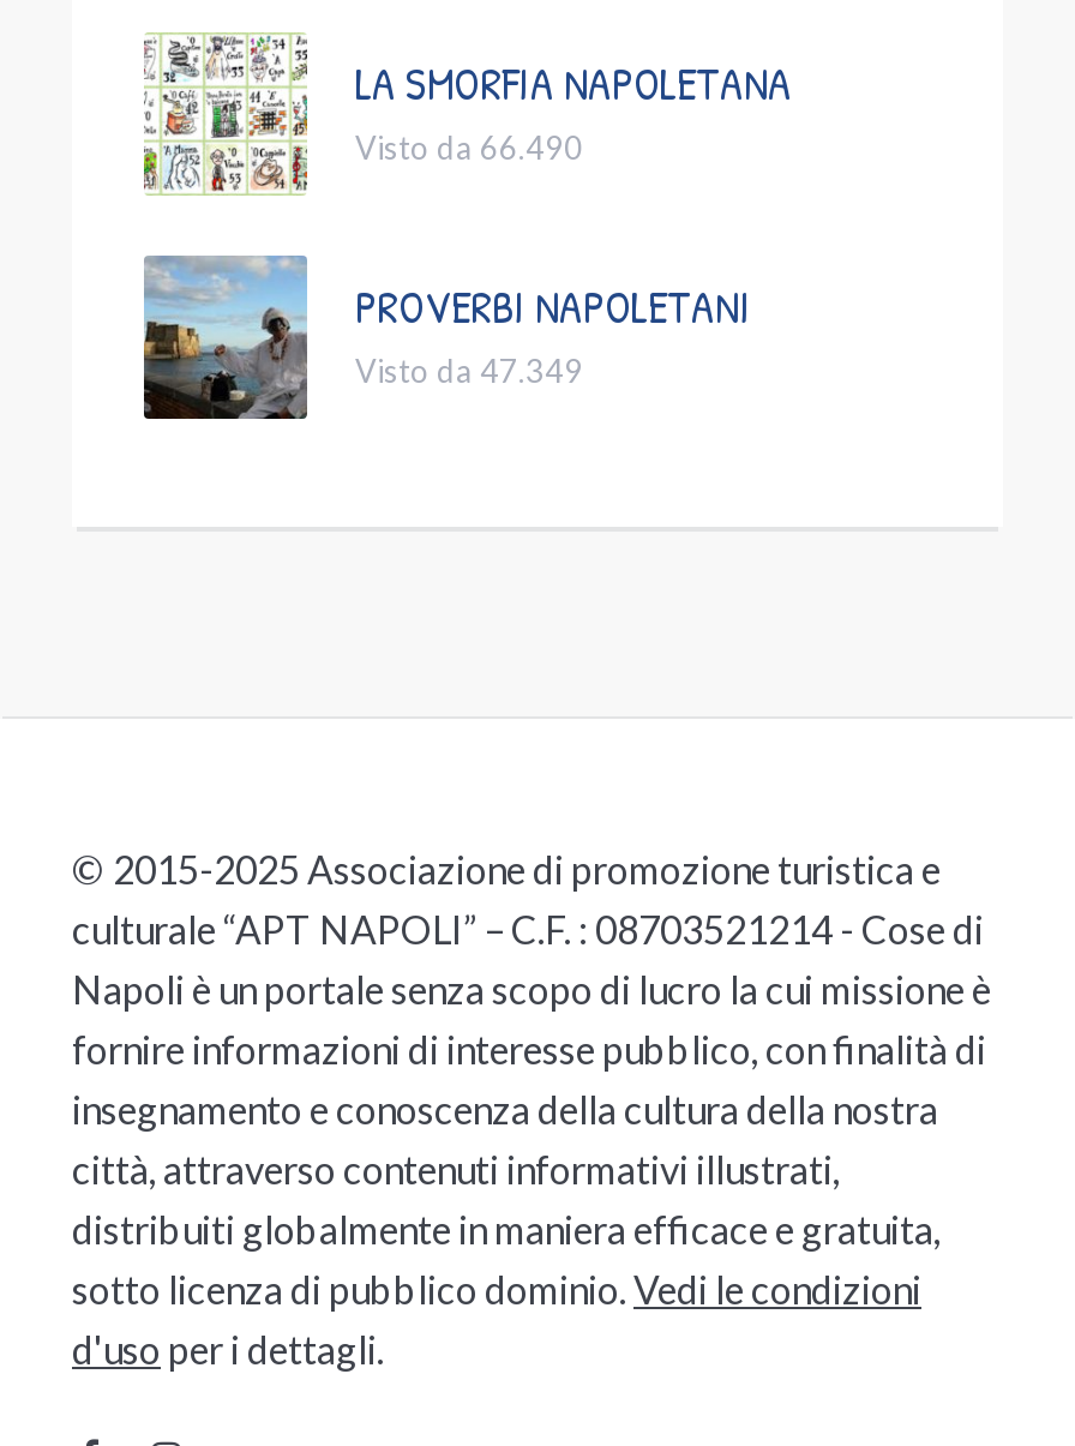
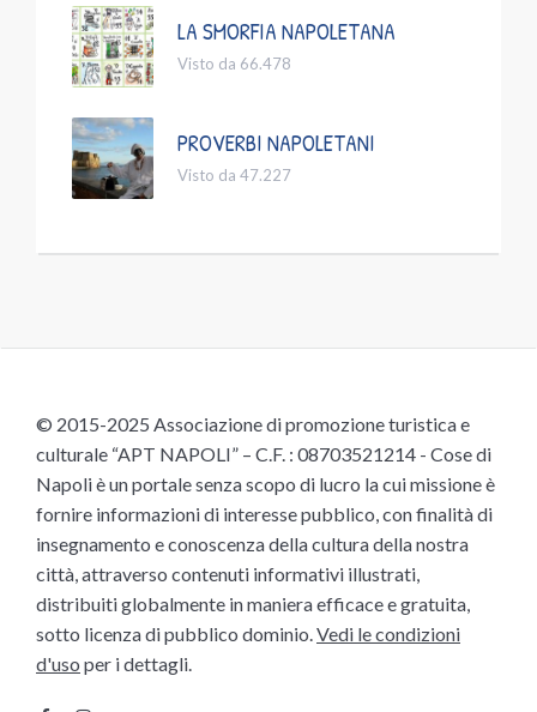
[355,128,583,167] Visto da 66.490 -> [177,54,291,73] Visto da 66.478
[355,351,583,390] Visto da 47.349 -> [177,165,291,184] Visto da 47.227

